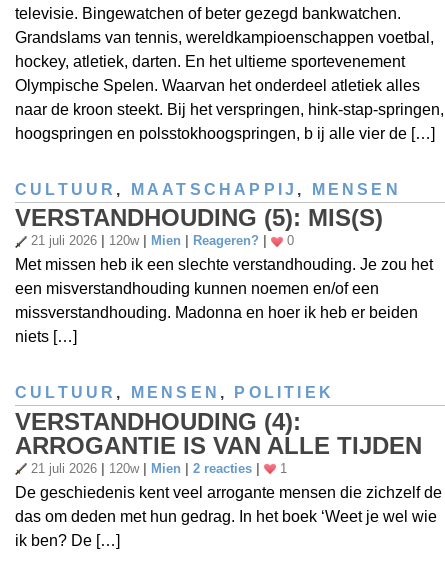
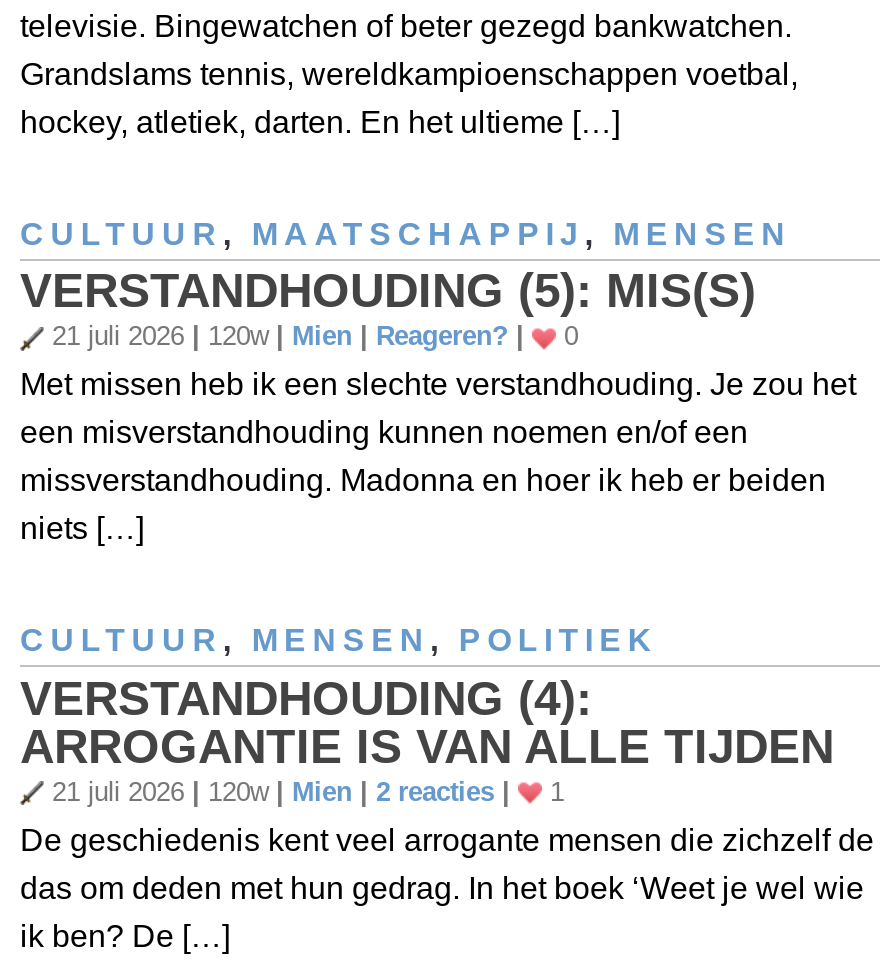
[15,29,444,142] Grandslams van tennis, wereldkampioenschappen voetbal, | hockey, atletiek, darten. En het ultieme sportevenement | Olympische Spelen. Waarvan het onderdeel atletiek alles | naar de kroon steekt. Bij het verspringen, hink-stap-springen, | hoogspringen en polsstokhoogspringen, b ij alle vier de […] -> [20,57,798,139] Grandslams tennis, wereldkampioenschappen voetbal, | hockey, atletiek, darten. En het ultieme […]

